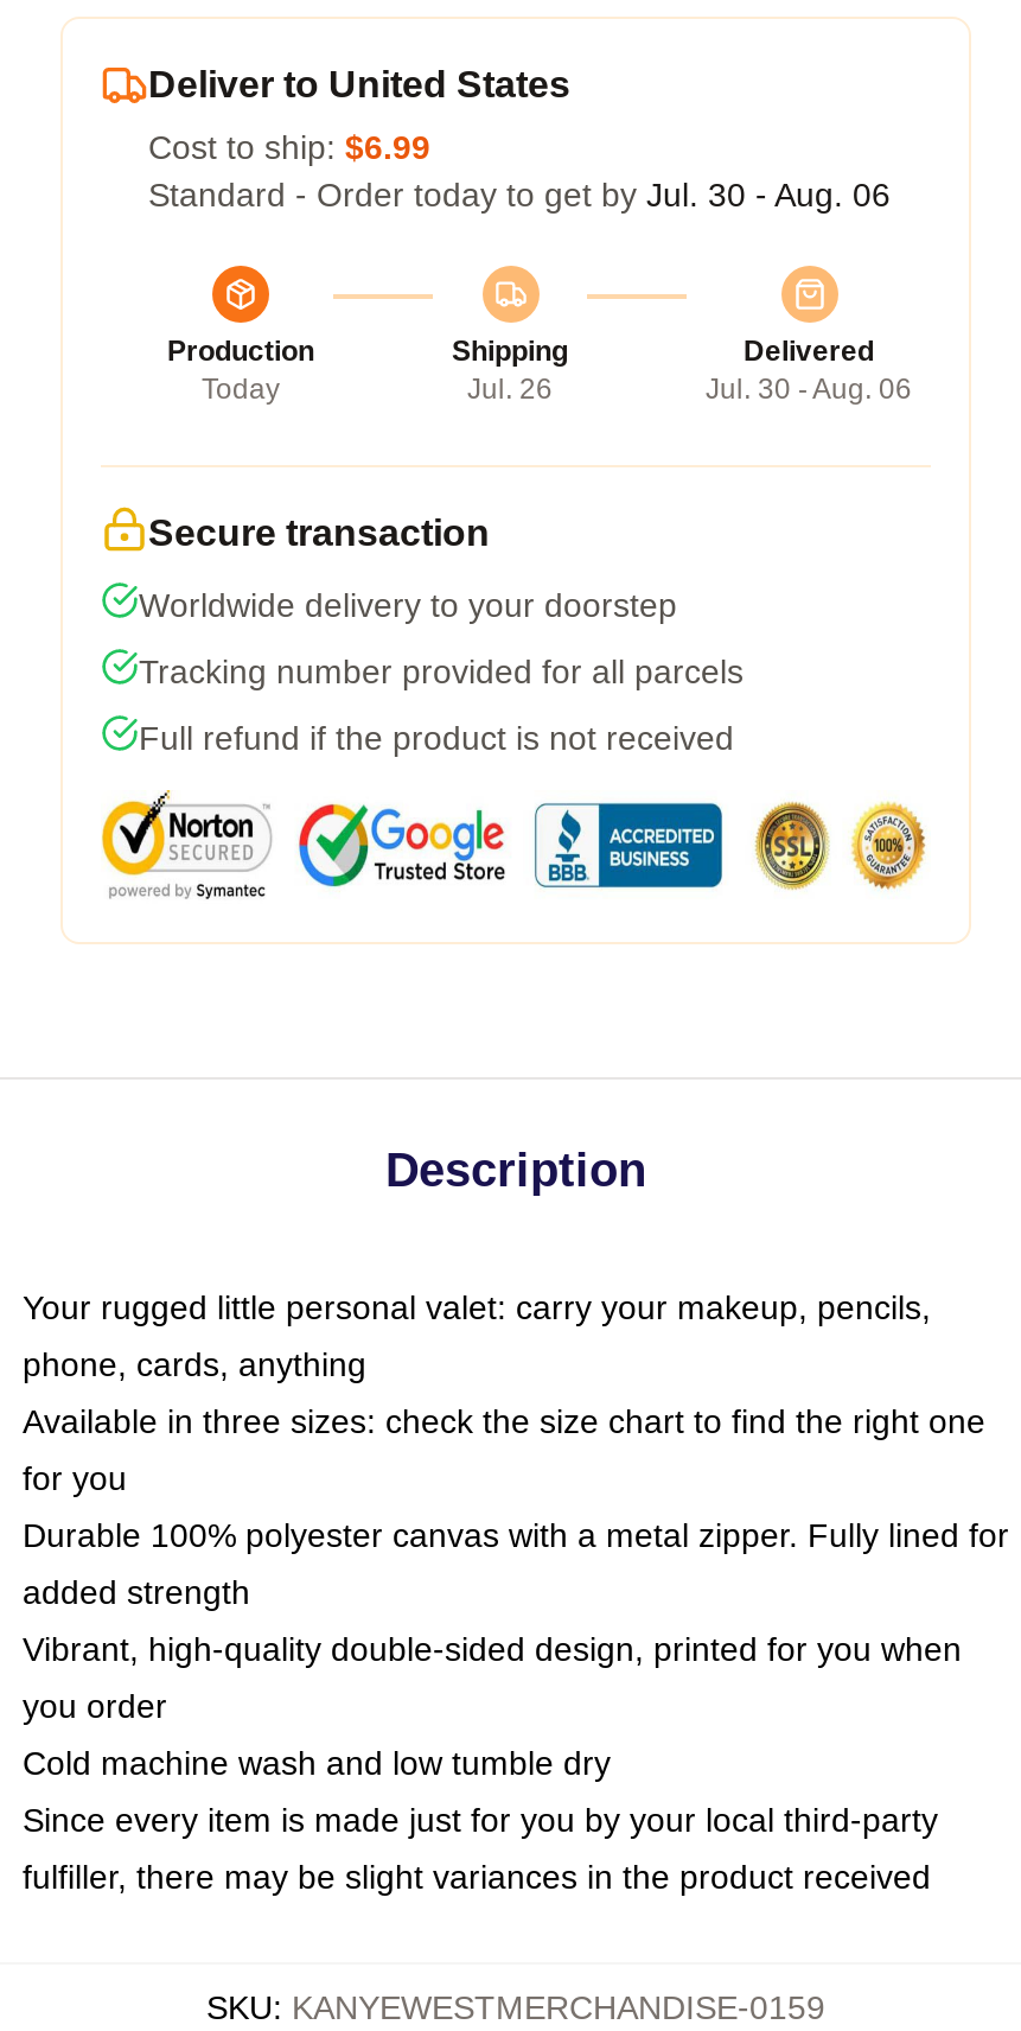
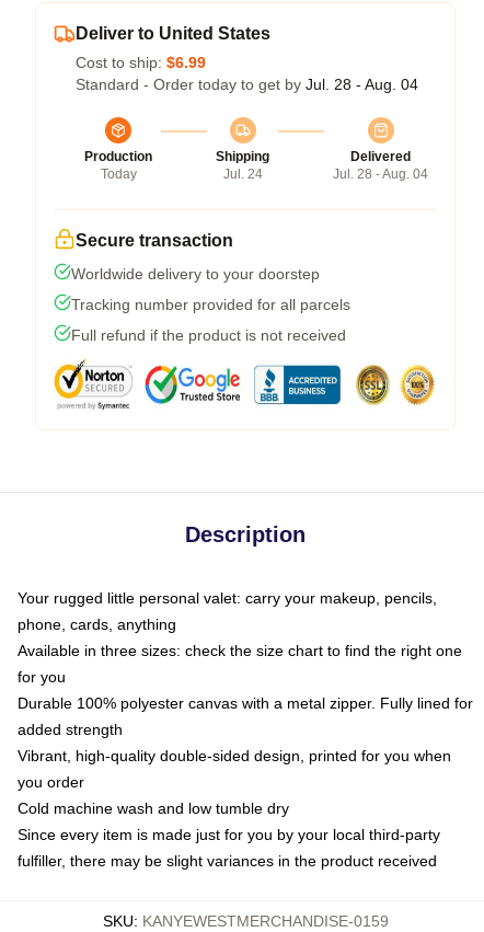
[148,176,891,214] Standard - Order today to get by Jul. 30 - Aug. 06 -> [76,76,418,93] Standard - Order today to get by Jul. 28 - Aug. 04
[467,373,553,406] Jul. 26 -> [223,166,262,182] Jul. 24
[706,373,912,406] Jul. 30 - Aug. 06 -> [333,166,428,182] Jul. 28 - Aug. 04

